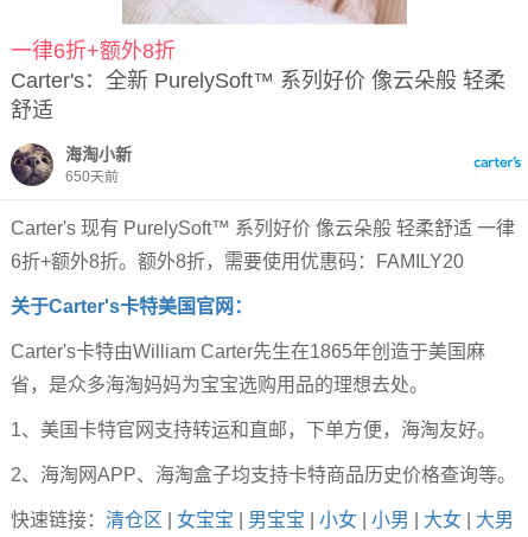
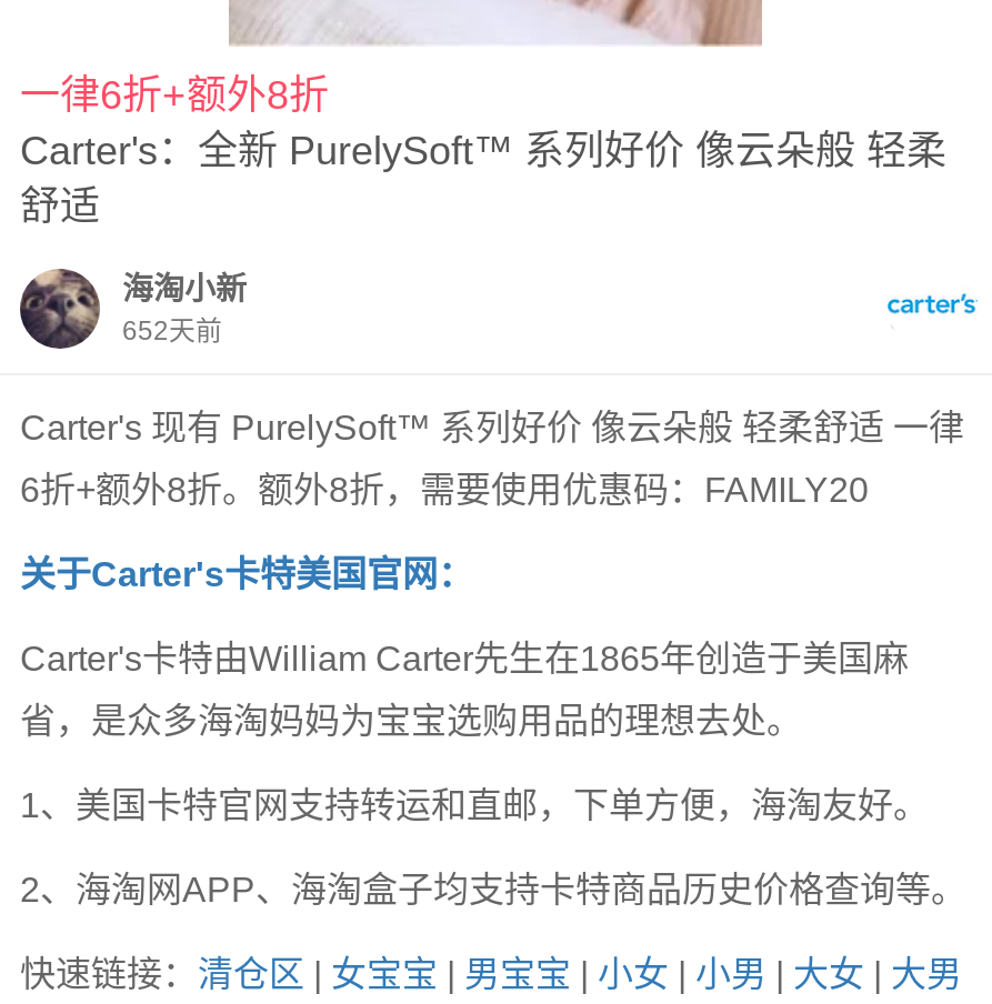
[65,168,119,185] 650天前 -> [122,315,222,347] 652天前

